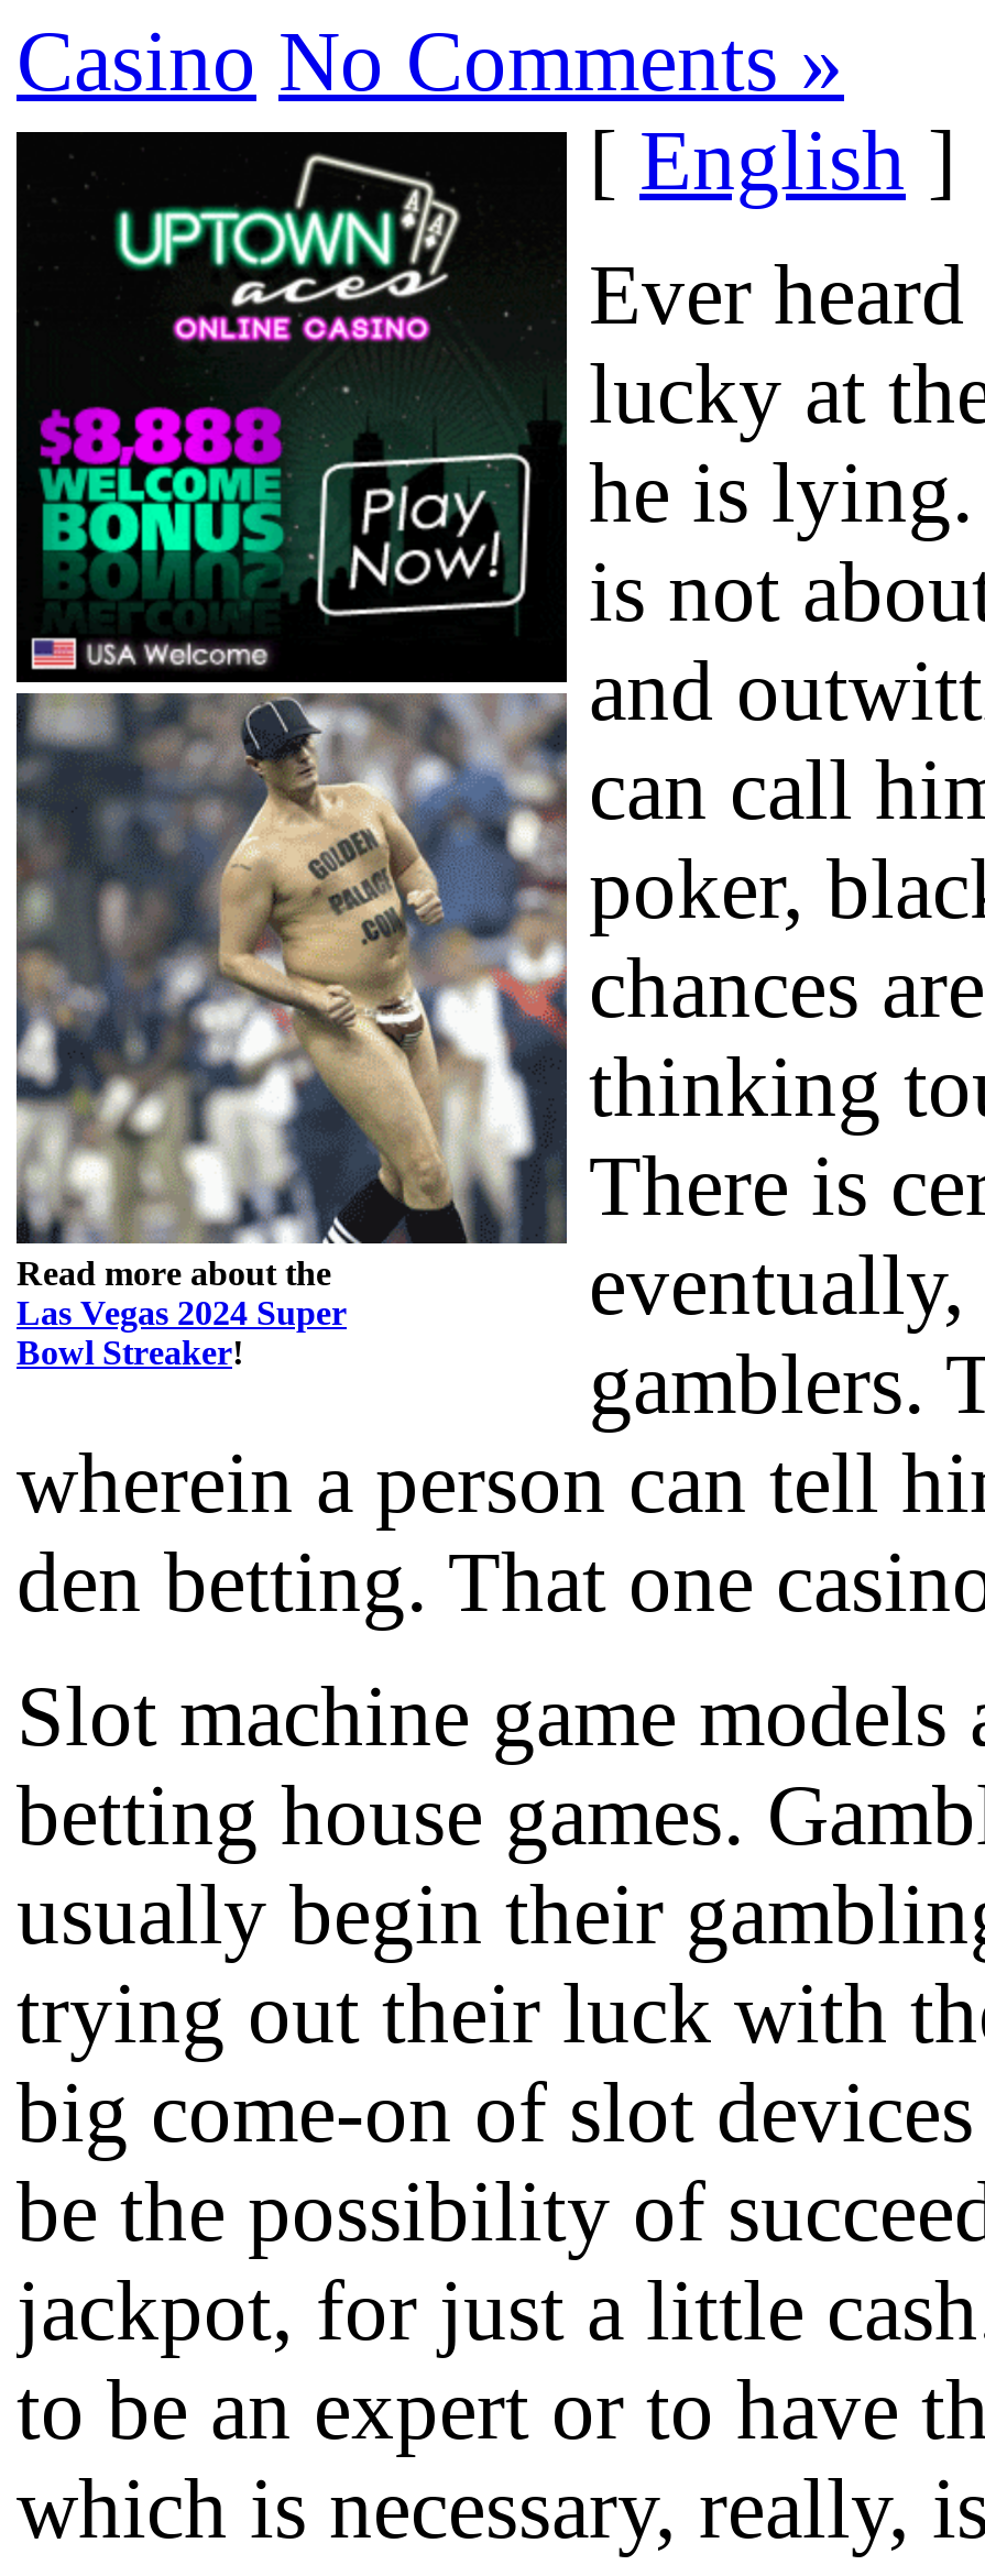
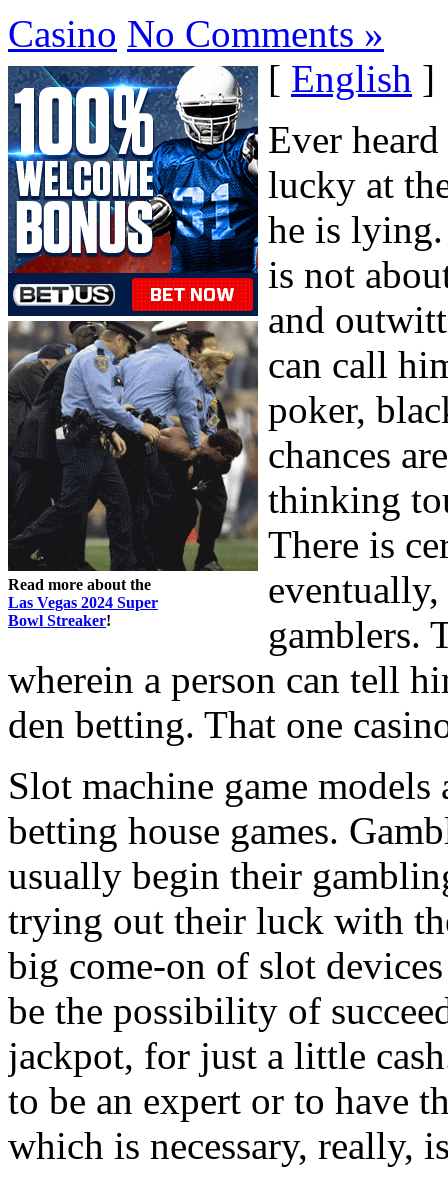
[14,130,569,1246] [image] -> [7,65,259,572] [image]

